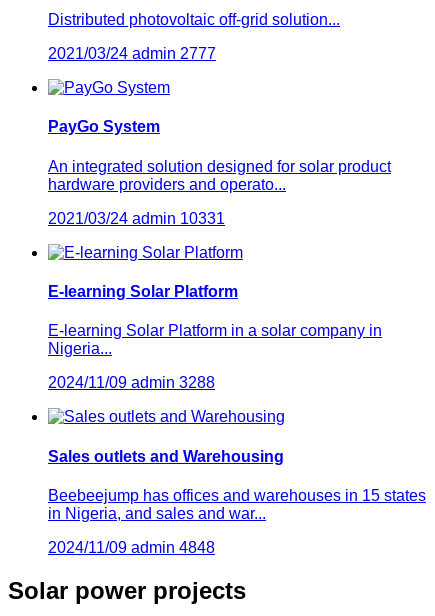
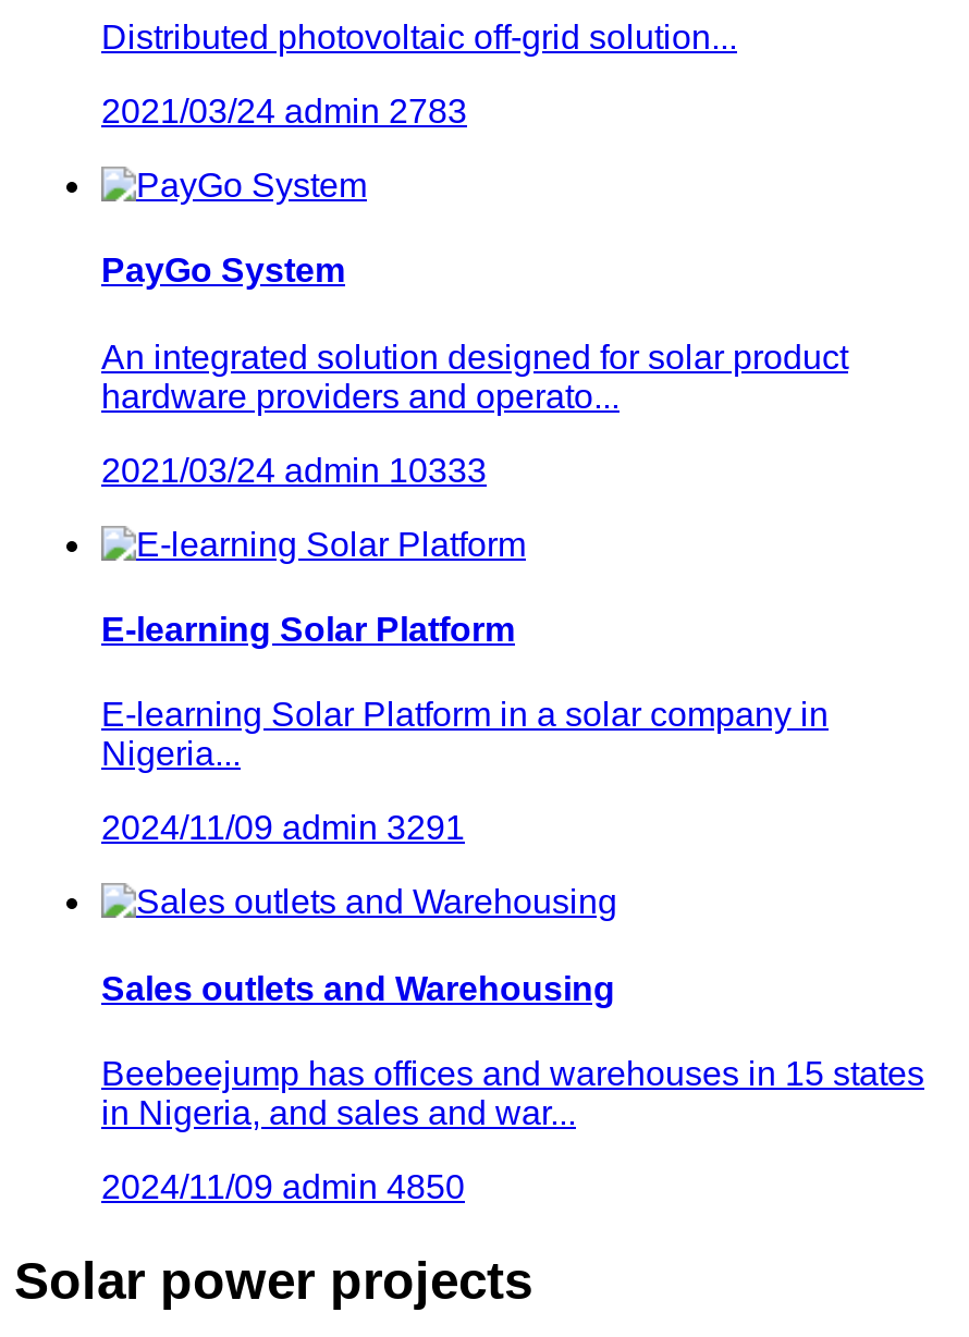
[48,45,216,62] 2021/03/24 admin 2777 -> [101,93,467,130] 2021/03/24 admin 2783
[48,210,225,227] 2021/03/24 admin 10331 -> [101,451,487,488] 2021/03/24 admin 10333
[48,374,215,391] 2024/11/09 admin 3288 -> [101,810,465,847] 2024/11/09 admin 3291
[48,539,215,556] 2024/11/09 admin 4848 -> [101,1168,465,1205] 2024/11/09 admin 4850

